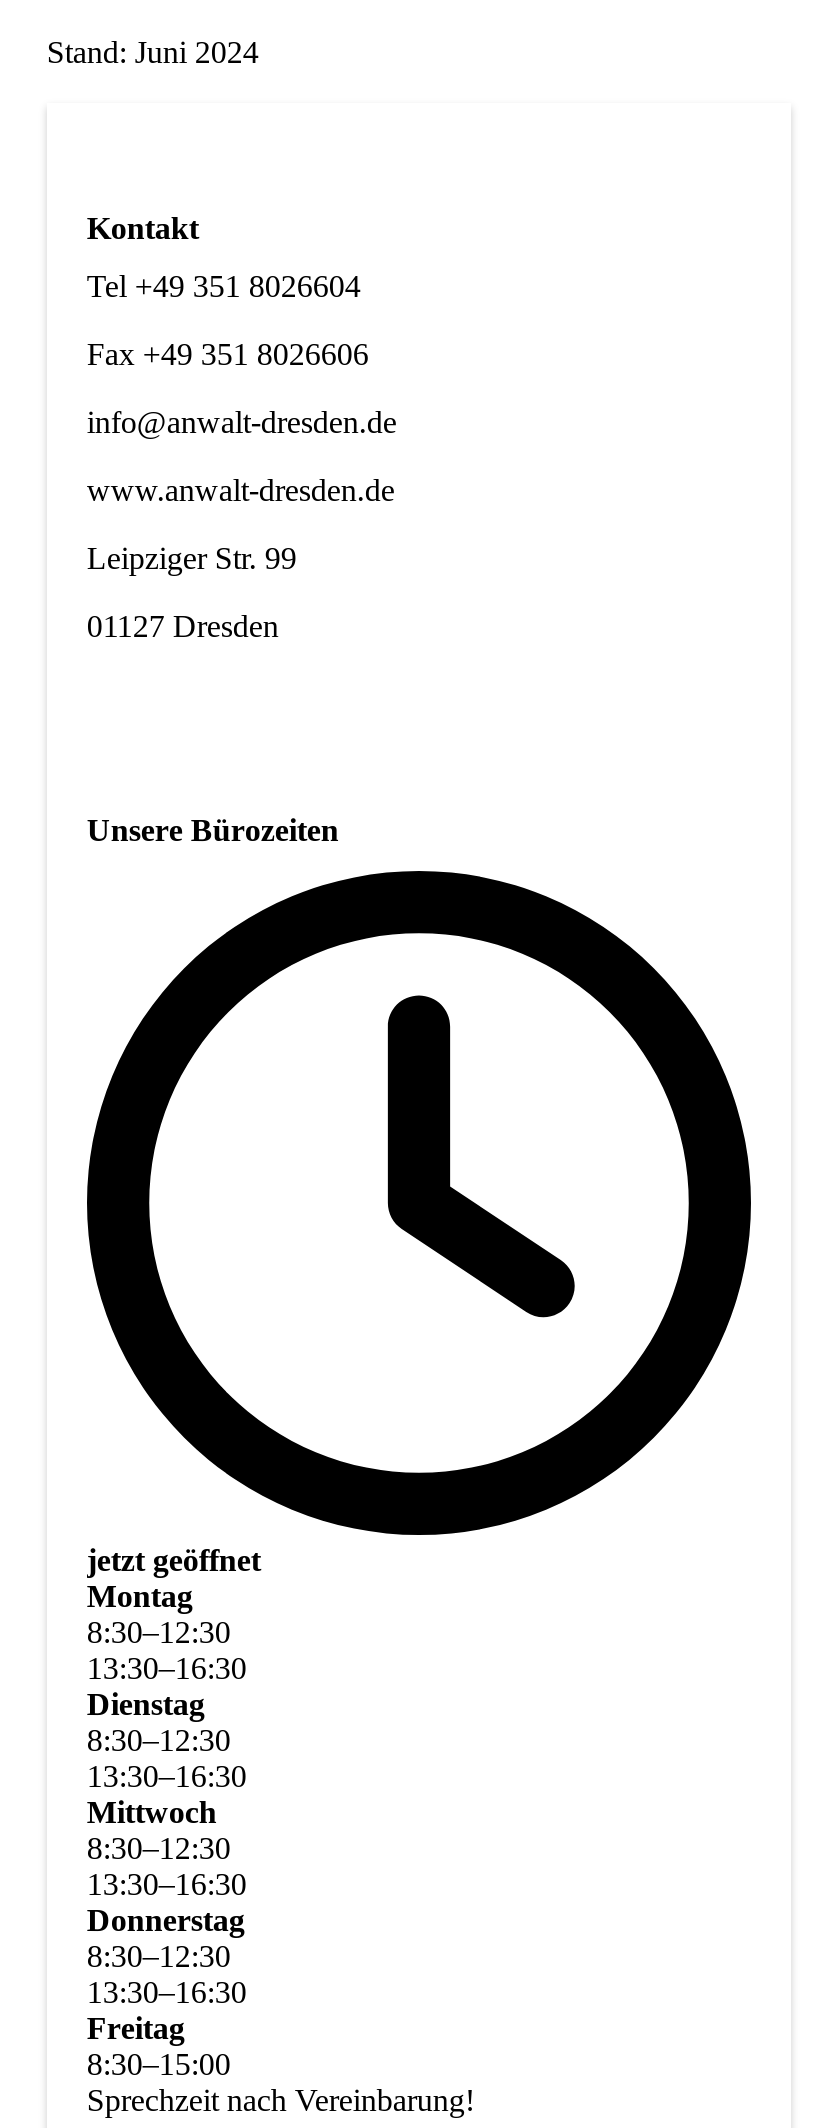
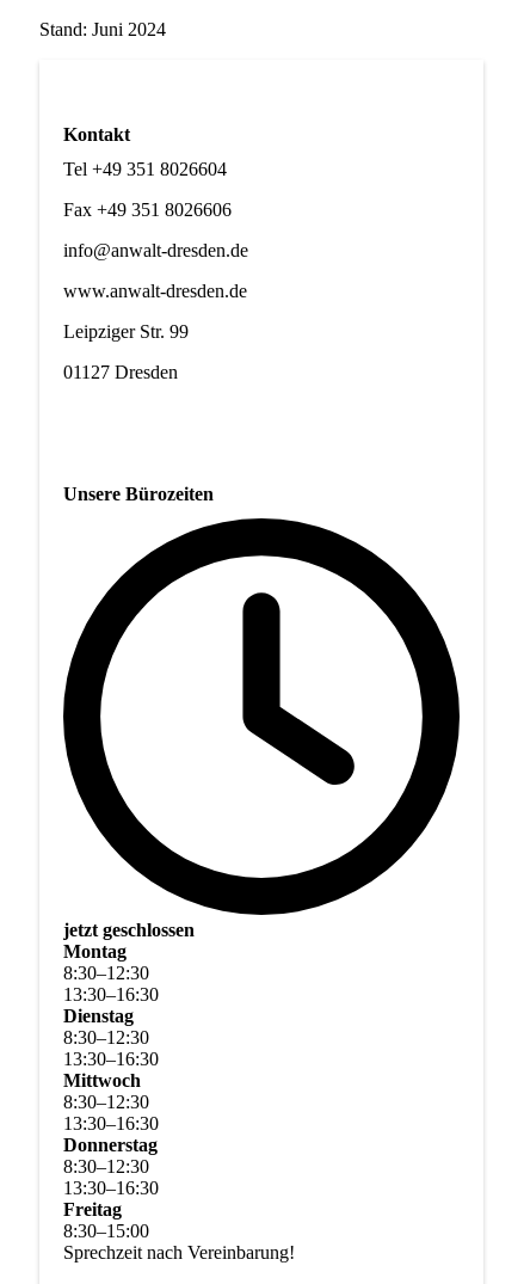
[87,1543,261,1577] jetzt geöffnet -> [63,920,194,940] jetzt geschlossen

